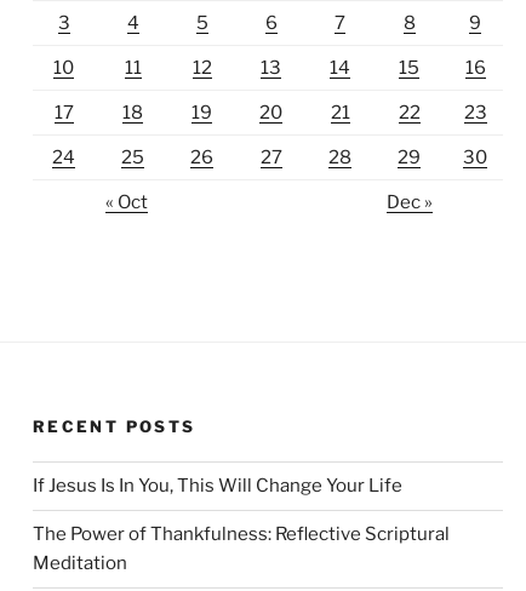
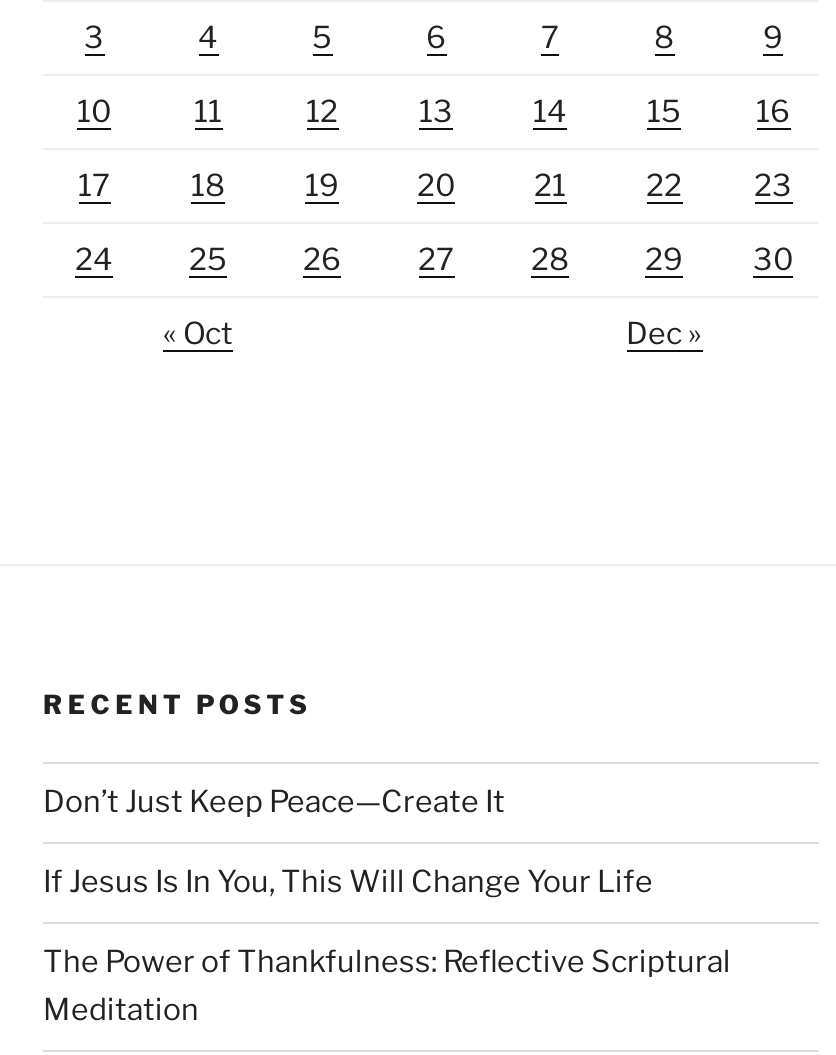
none -> [43,784,505,820] Don’t Just Keep Peace—Create It

